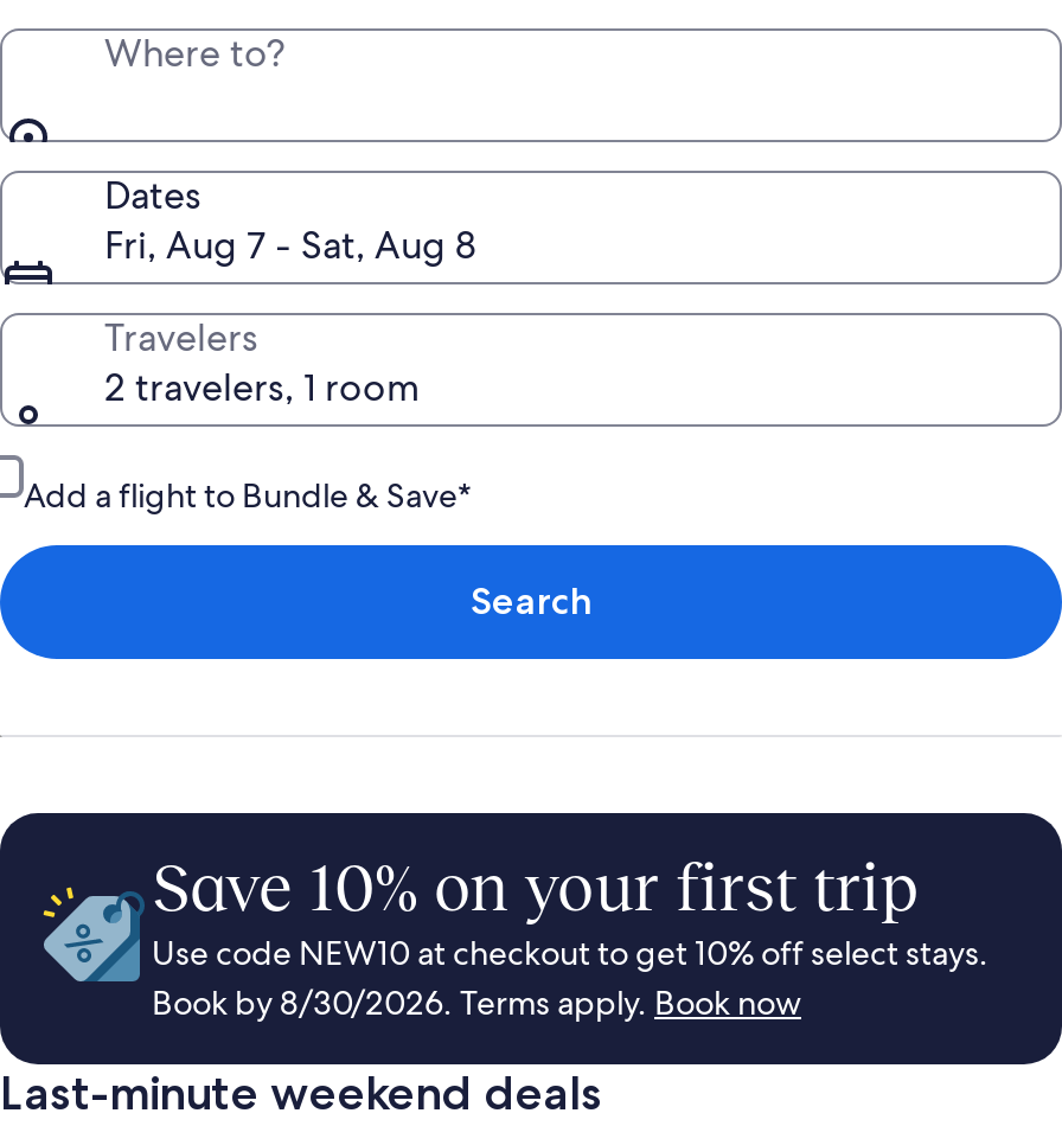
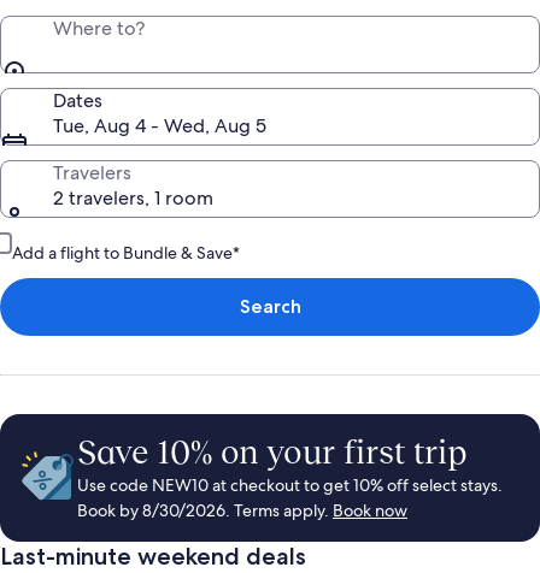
[104,220,476,270] Fri, Aug 7 - Sat, Aug 8 -> [53,113,266,138] Tue, Aug 4 - Wed, Aug 5

